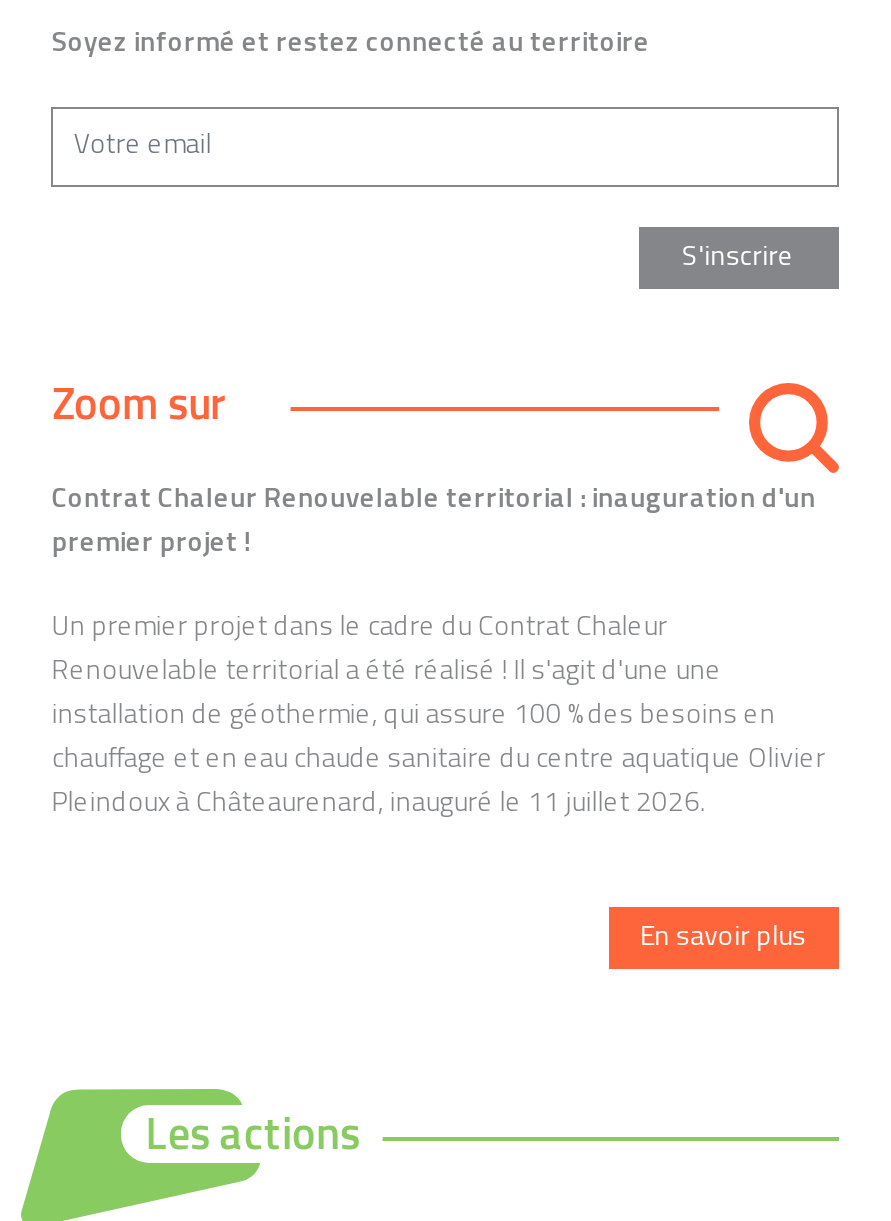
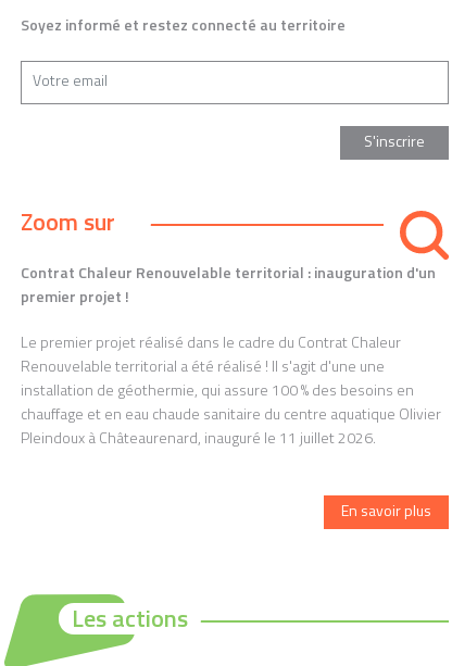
[52,614,668,644] Un premier projet dans le cadre du Contrat Chaleur -> [21,336,401,352] Le premier projet réalisé dans le cadre du Contrat Chaleur

